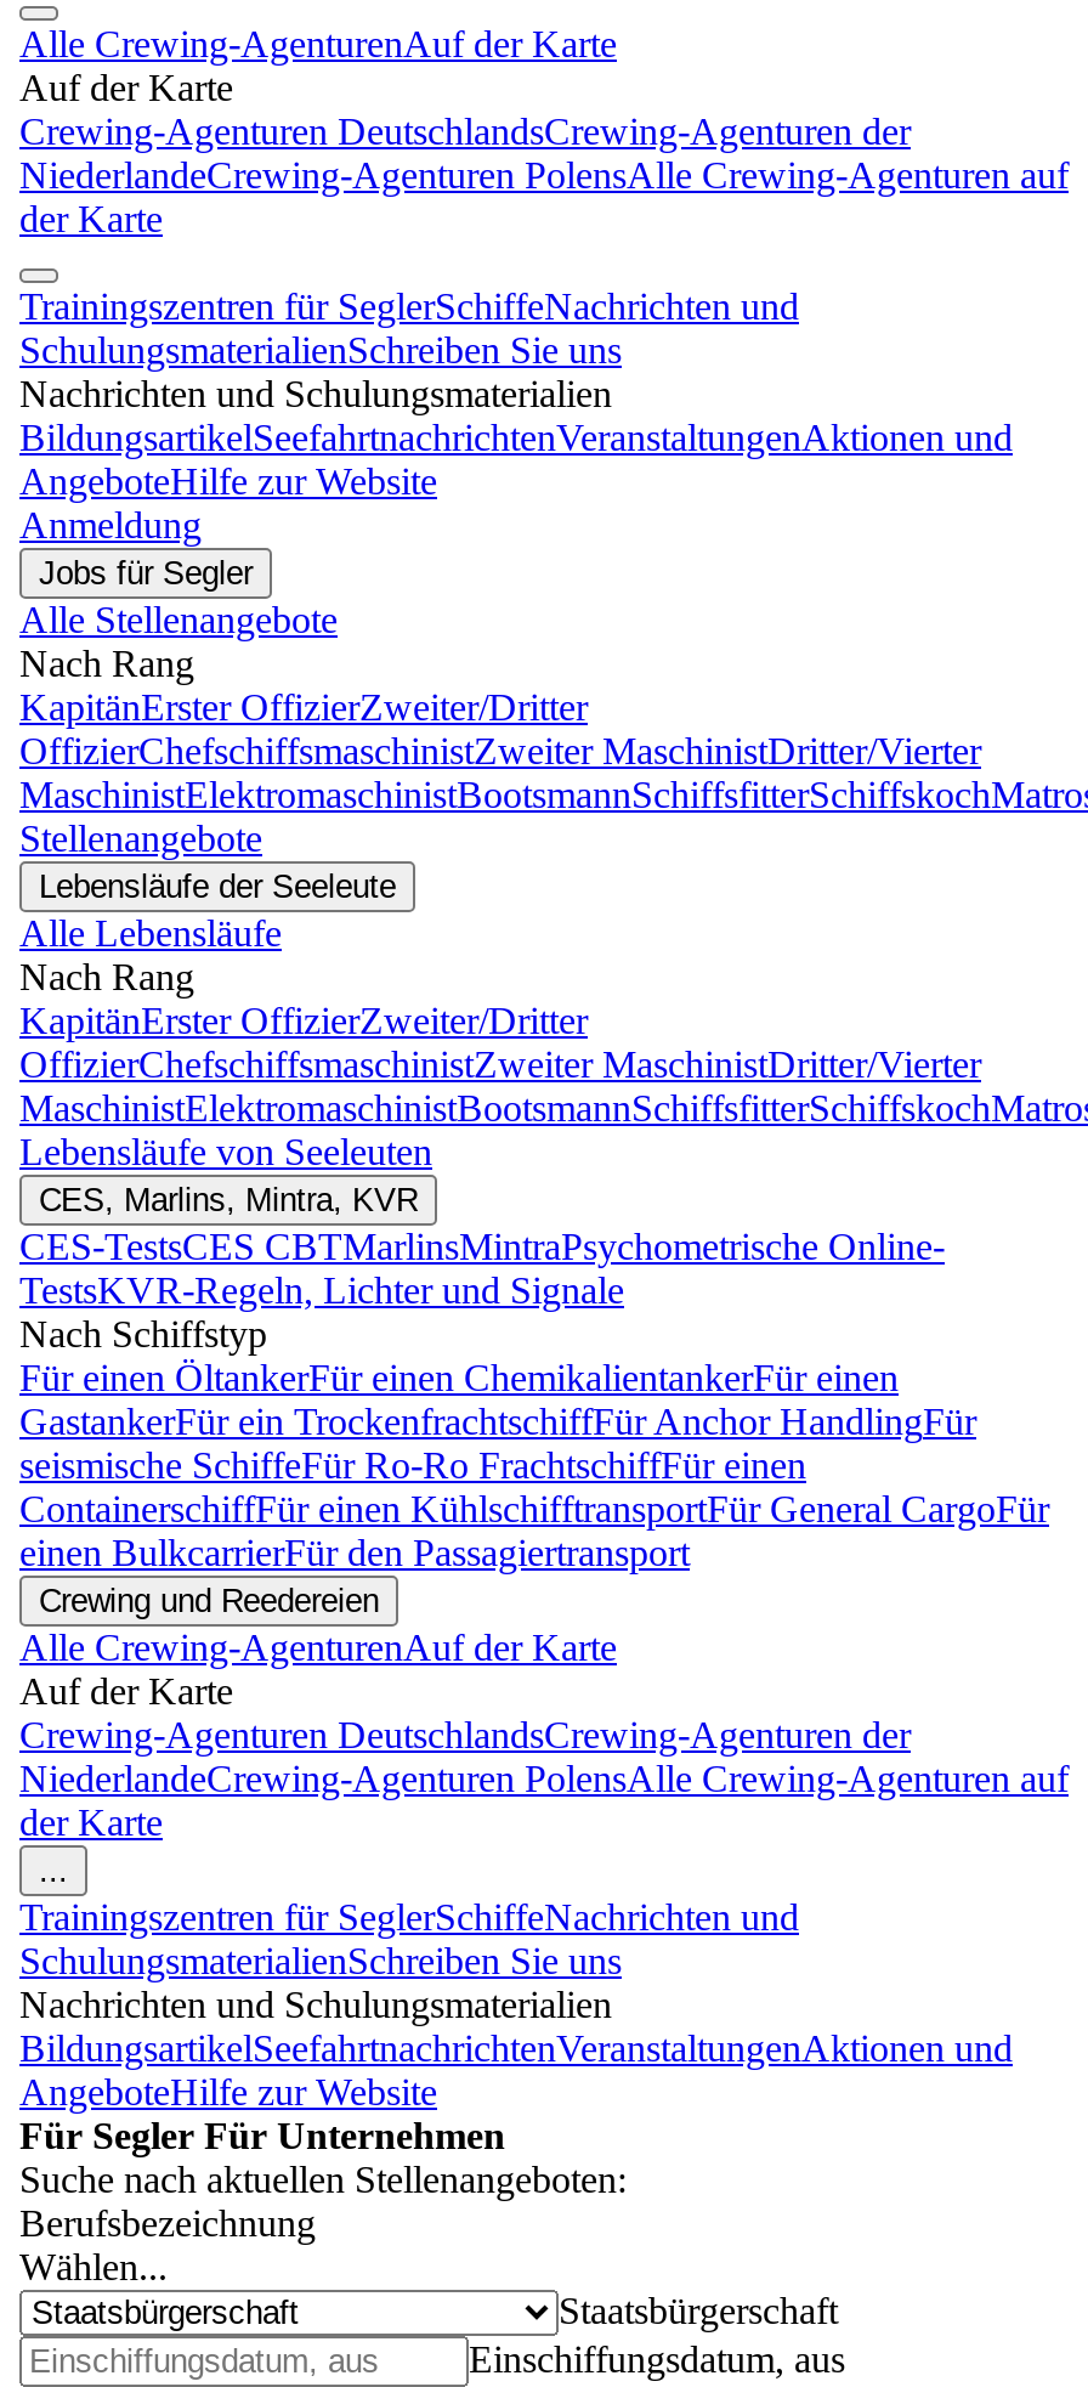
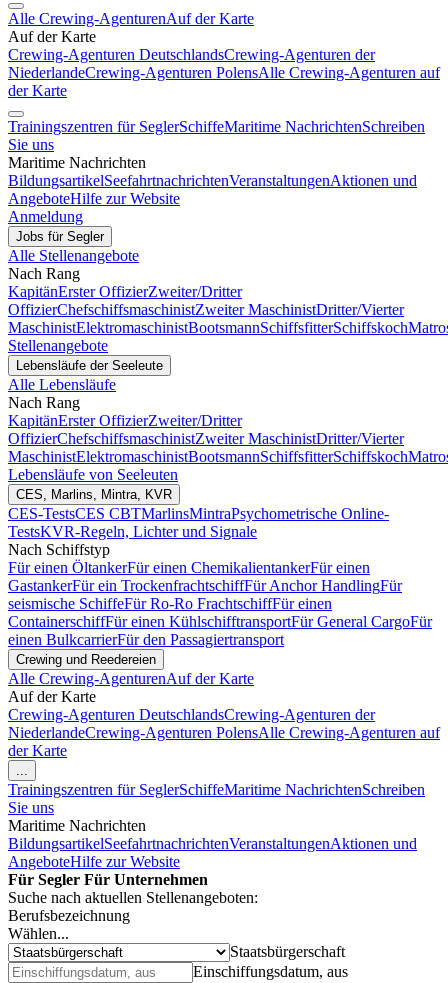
[19,285,799,414] Trainingszentren für SeglerSchiffeNachrichten und | SchulungsmaterialienSchreiben Sie uns | Nachrichten und Schulungsmaterialien -> [8,118,425,171] Trainingszentren für SeglerSchiffeMaritime NachrichtenSchreiben | Sie uns | Maritime Nachrichten
[19,1896,799,2025] Trainingszentren für SeglerSchiffeNachrichten und | SchulungsmaterialienSchreiben Sie uns | Nachrichten und Schulungsmaterialien -> [8,781,425,834] Trainingszentren für SeglerSchiffeMaritime NachrichtenSchreiben | Sie uns | Maritime Nachrichten

